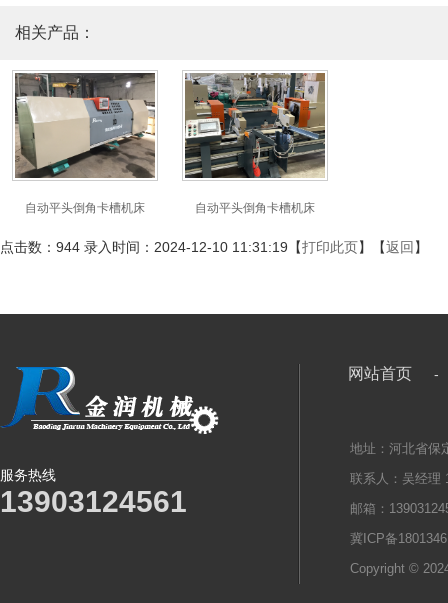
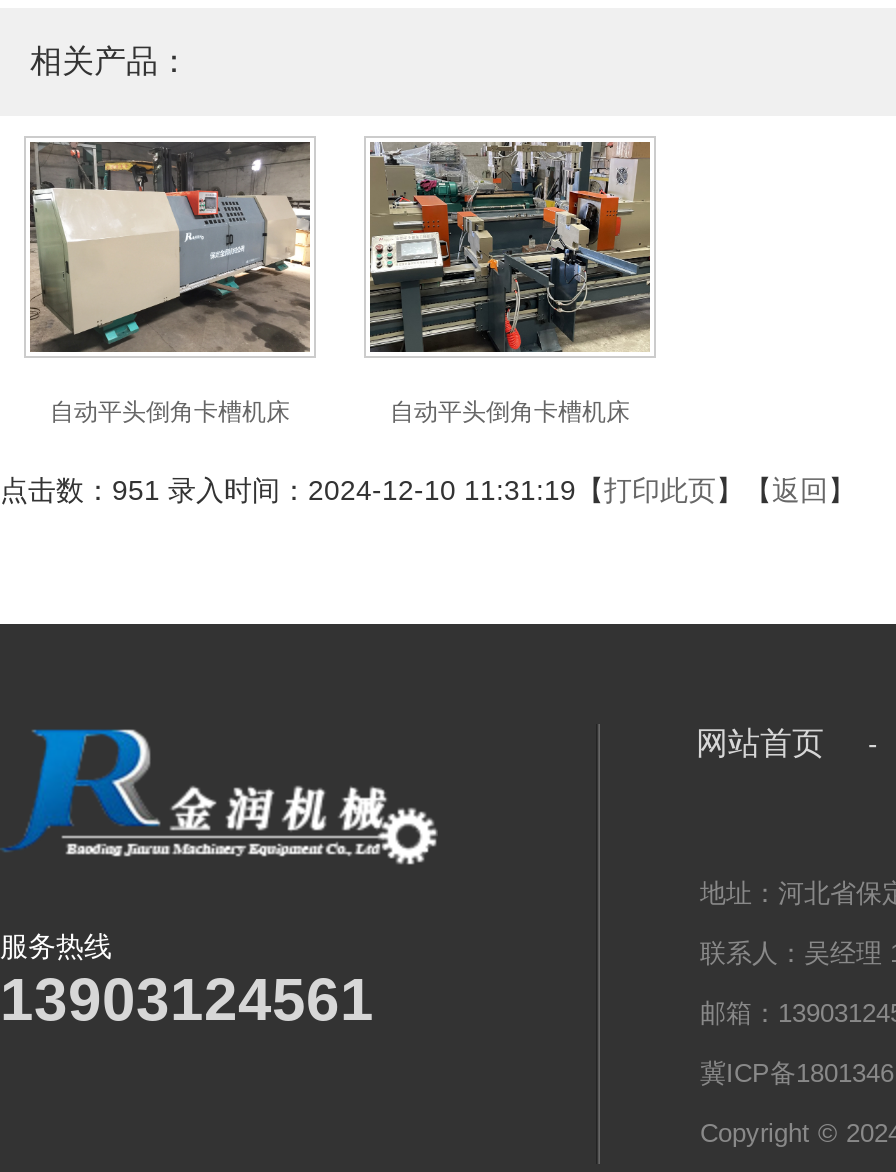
[0,239,428,255] 点击数：944 录入时间：2024-12-10 11:31:19【打印此页】【返回】 -> [0,474,856,506] 点击数：951 录入时间：2024-12-10 11:31:19【打印此页】【返回】

